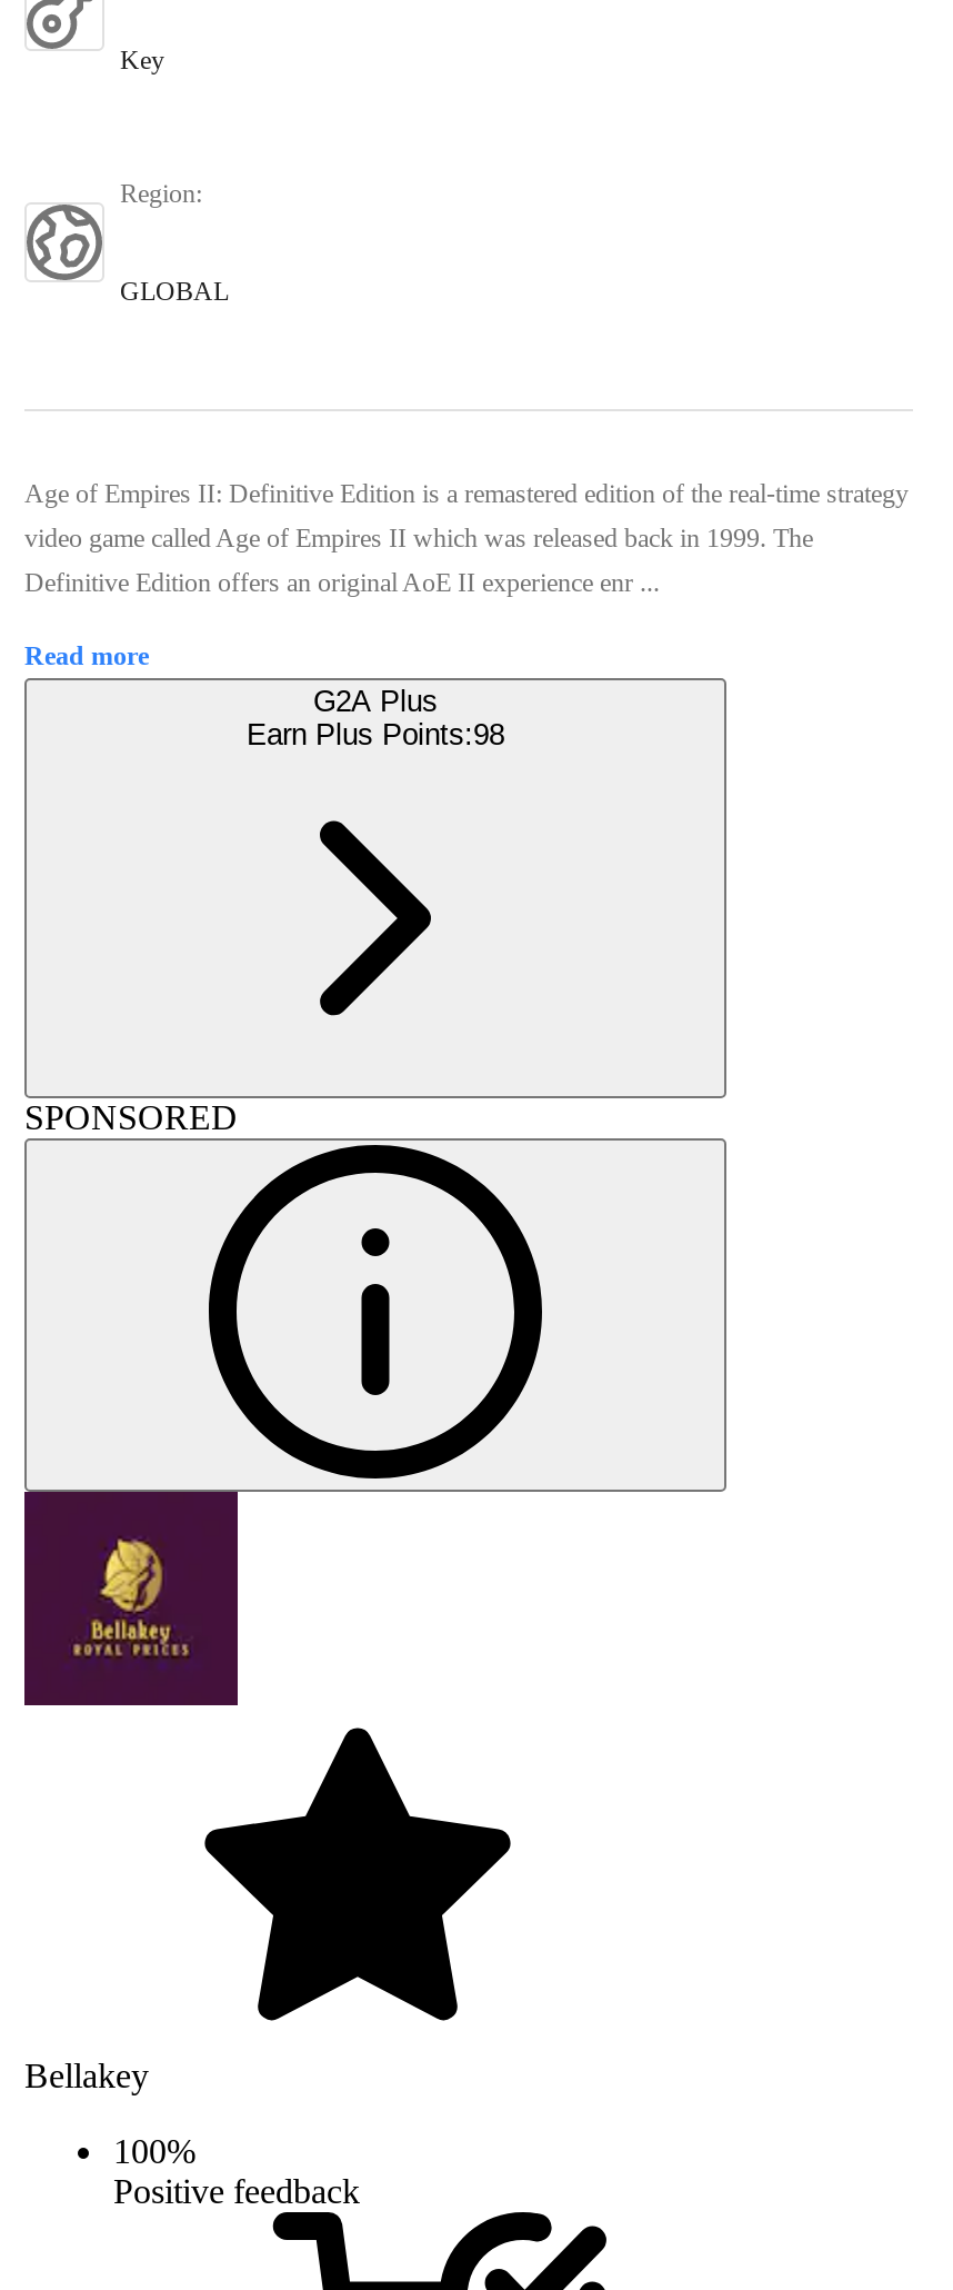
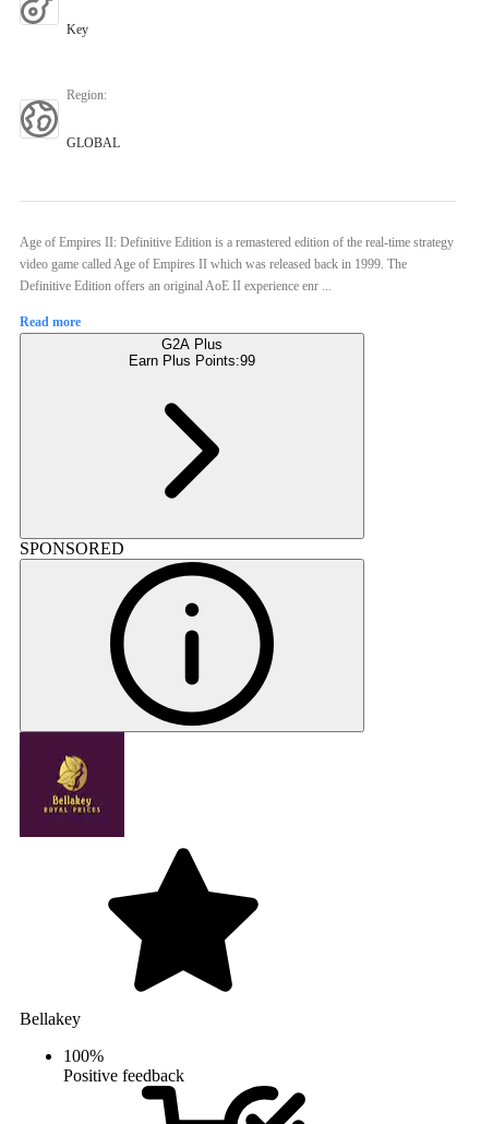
[247,718,504,751] Earn Plus Points:98 -> [129,352,255,369] Earn Plus Points:99

